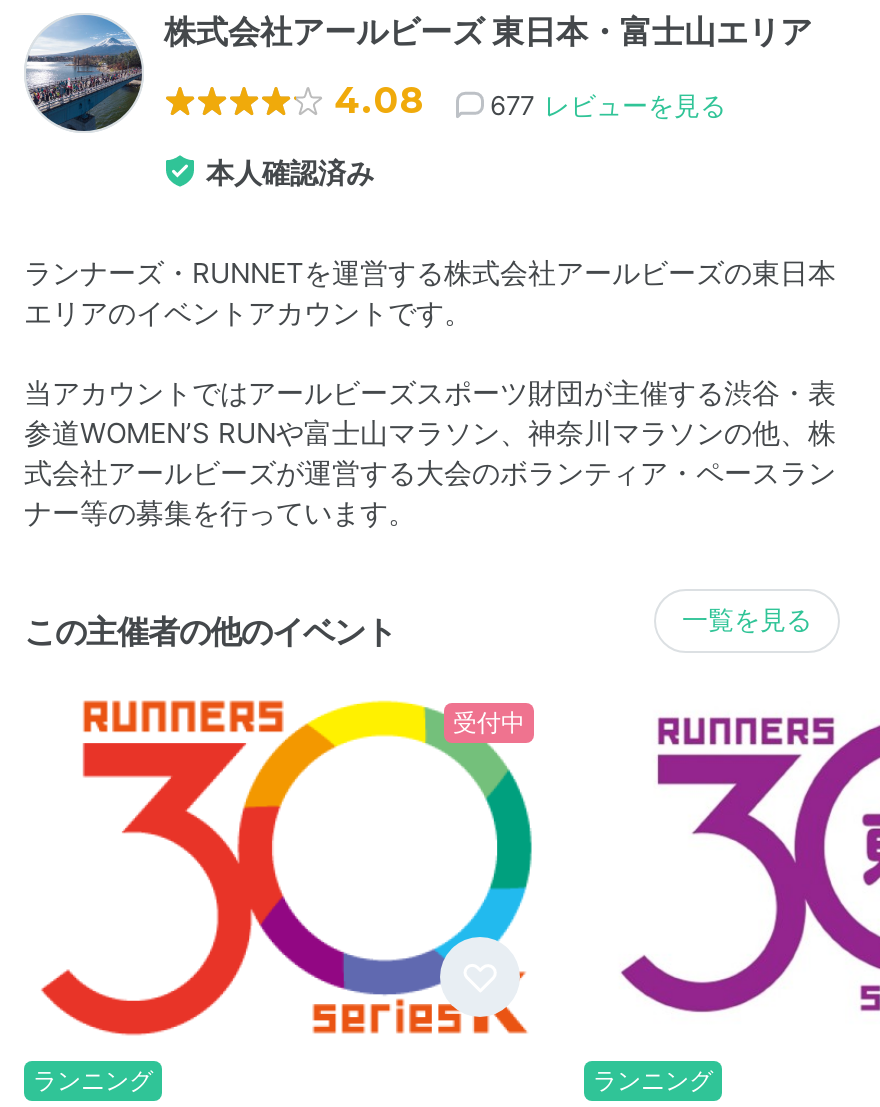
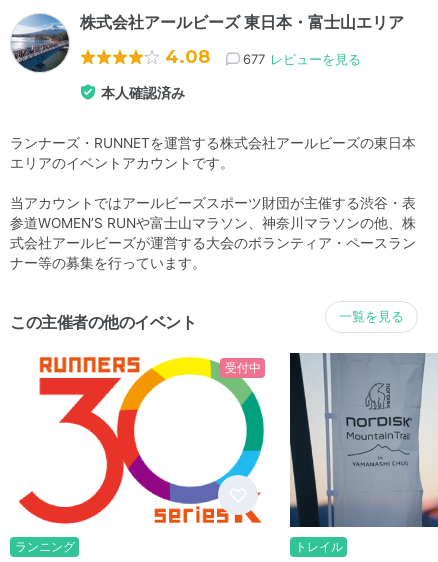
[584,693,874,1094] [image] | ランニング -> [289,352,435,553] [image] | トレイル

